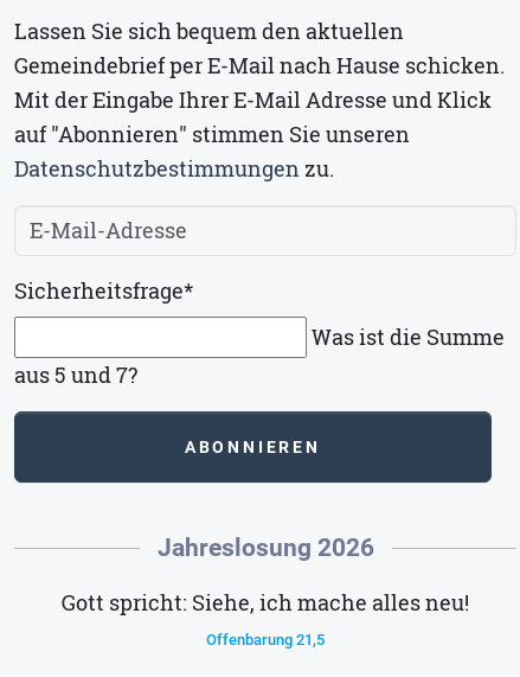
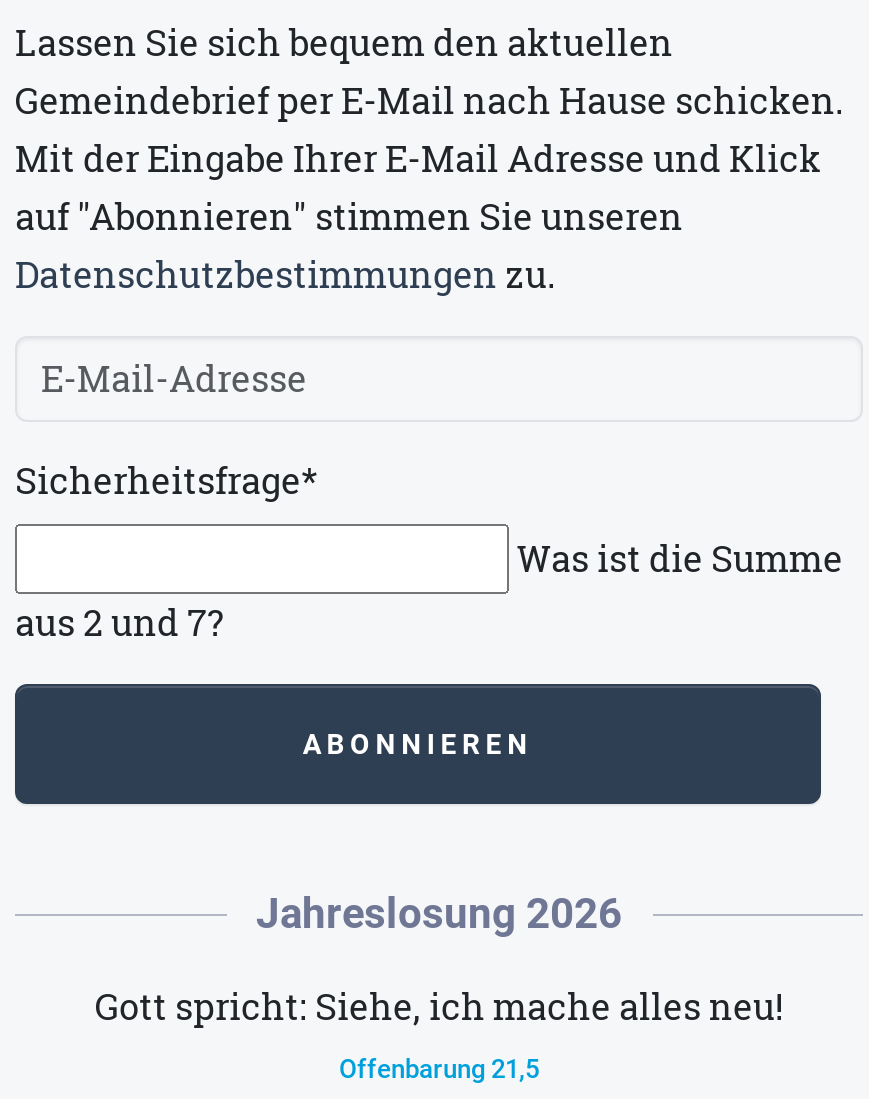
[14,360,137,389] aus 5 und 7? -> [15,597,223,645] aus 2 und 7?

